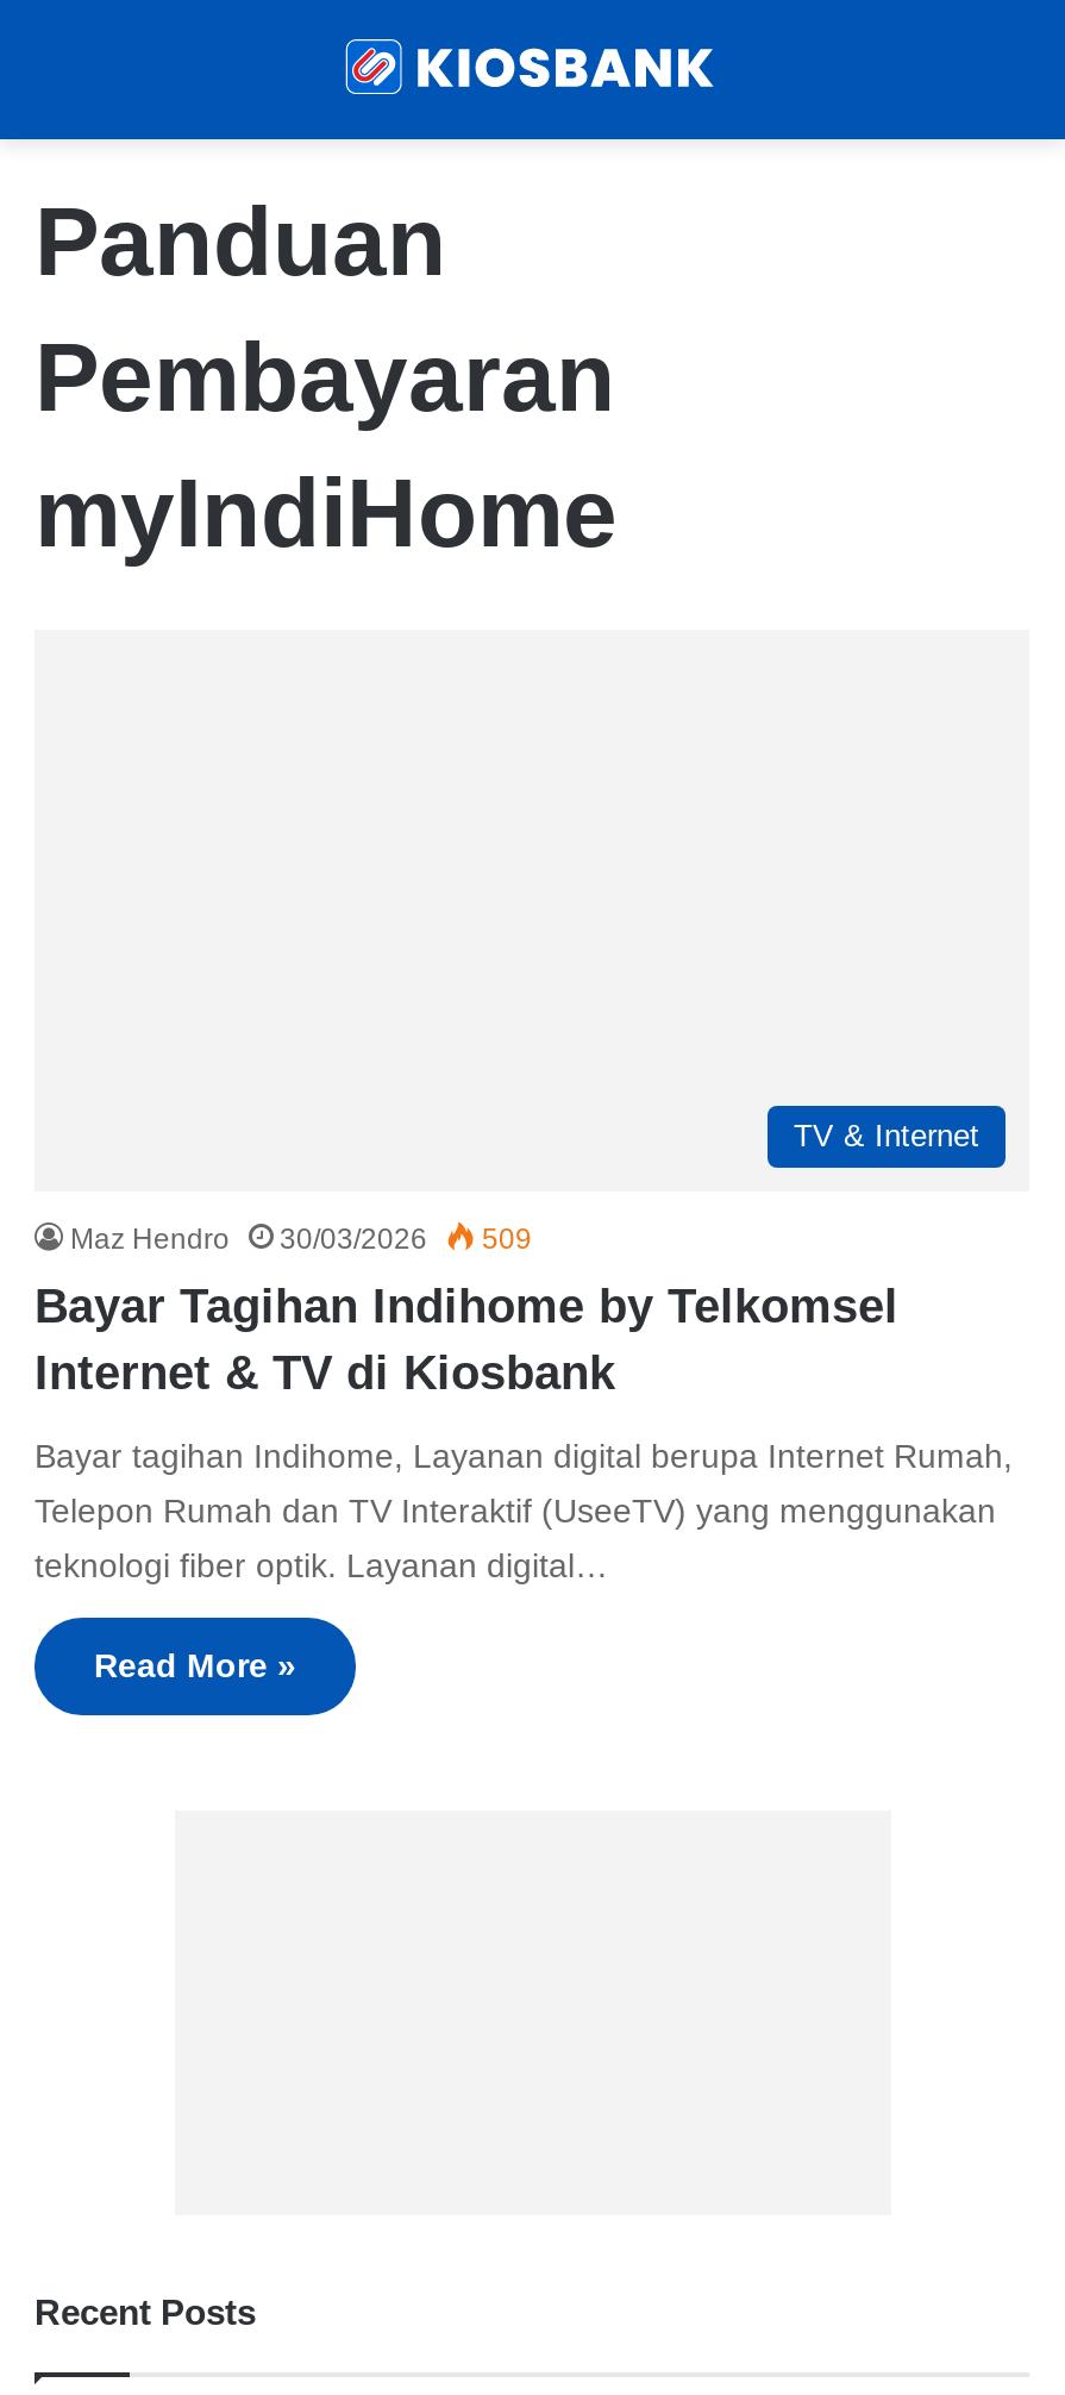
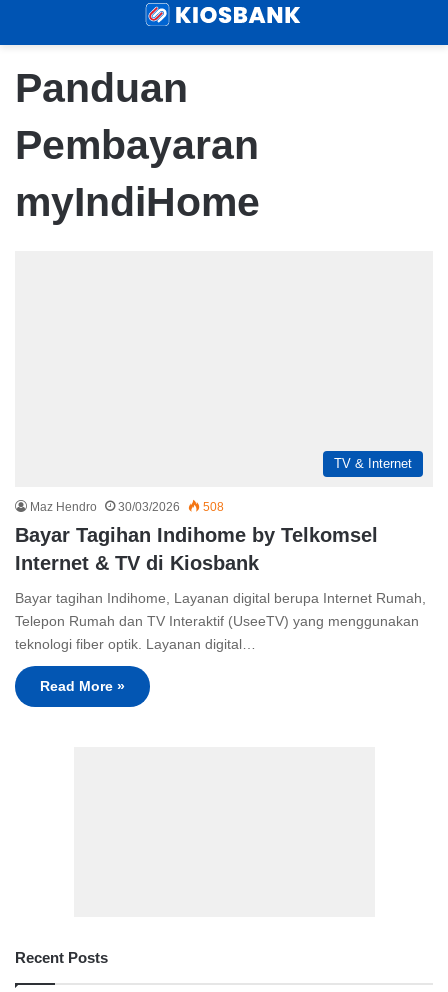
[70,1222,532,1256] Maz Hendro 30/03/2026 509 -> [30,500,224,514] Maz Hendro 30/03/2026 508

